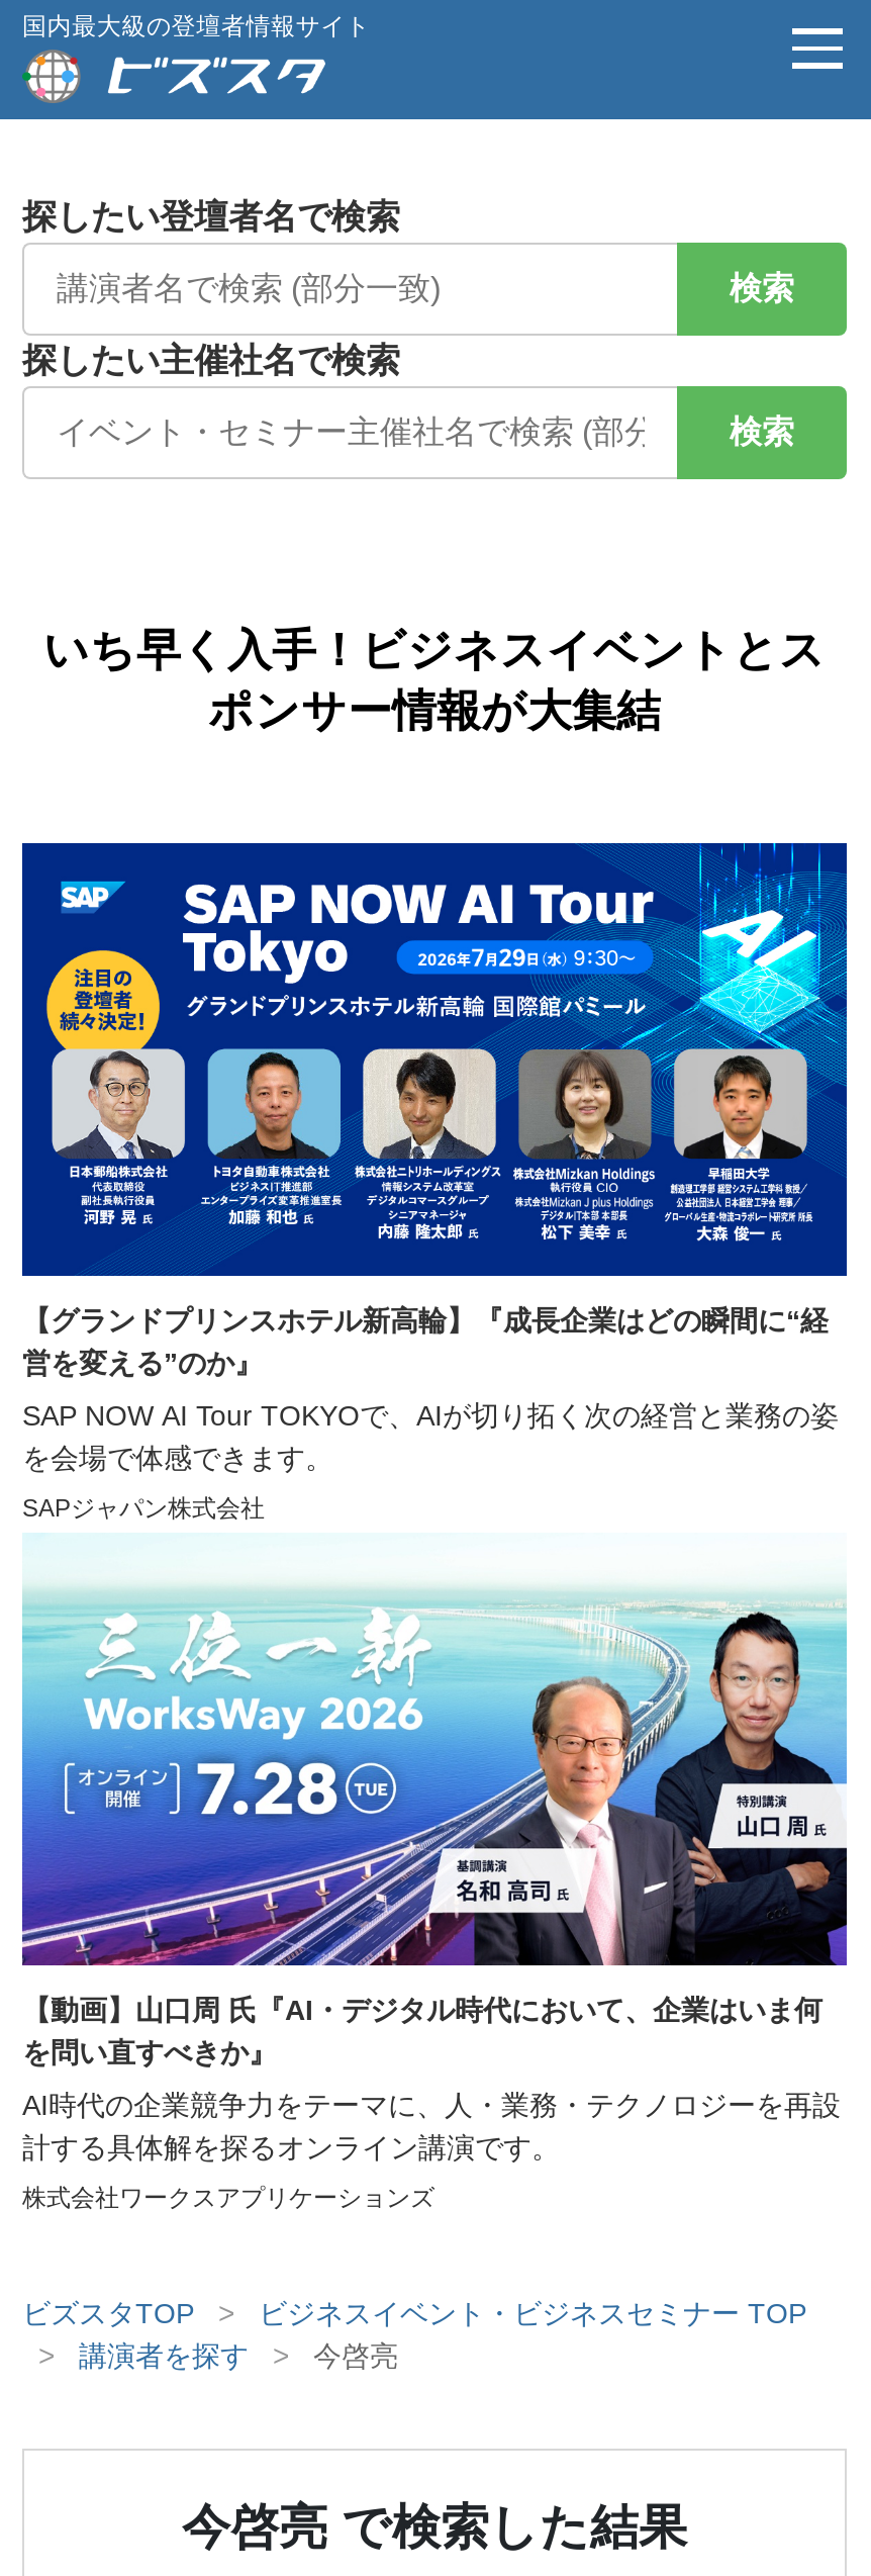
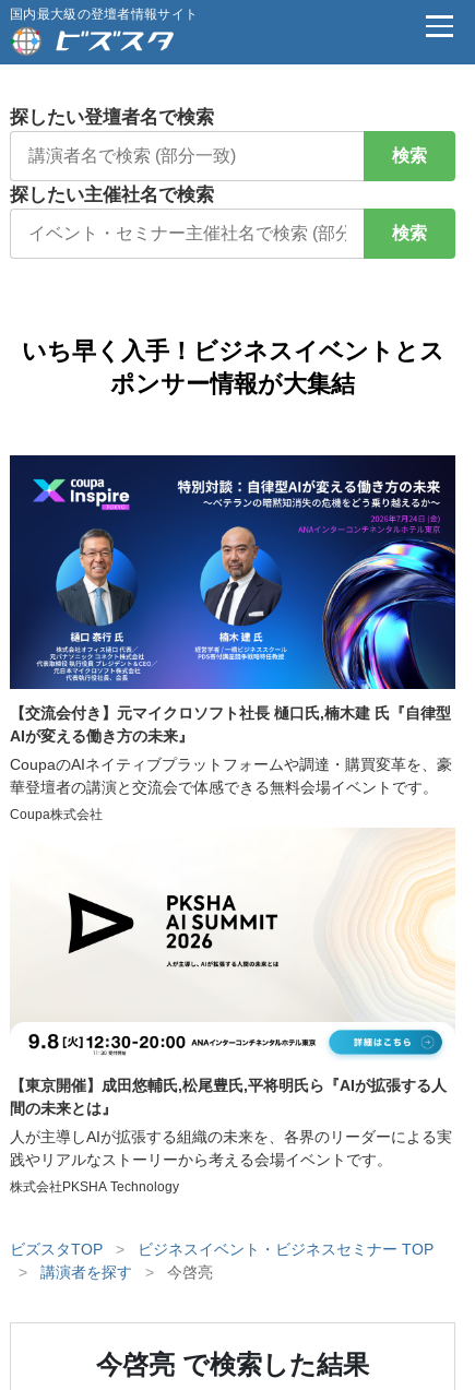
[22,841,849,1379] [image] | 【グランドプリンスホテル新高輪】『成長企業はどの瞬間に“経 | 営を変える”のか』 -> [10,454,456,745] [image] | 【交流会付き】元マイクロソフト社長 樋口氏,楠木建 氏『自律型 | AIが変える働き方の未来』
[22,1400,839,1474] SAP NOW AI Tour TOKYOで、AIが切り拓く次の経営と業務の姿 | を会場で体感できます。 -> [10,756,452,796] CoupaのAIネイティブプラットフォームや調達・購買変革を、豪 | 華登壇者の講演と交流会で体感できる無料会場イベントです。
[22,1495,265,1523] SAPジャパン株式会社 -> [10,807,103,822] Coupa株式会社
[20,1537,849,2069] [image] | 【動画】山口周 氏『AI・デジタル時代において、企業はいま何 | を問い直すべきか』 -> [10,828,455,1117] [image] | 【東京開催】成田悠輔氏,松尾豊氏,平将明氏ら『AIが拡張する人 | 間の未来とは』
[22,2090,841,2164] AI時代の企業競争力をテーマに、人・業務・テクノロジーを再設 | 計する具体解を探るオンライン講演です。 -> [10,1128,452,1168] 人が主導しAIが拡張する組織の未来を、各界のリーダーによる実 | 践やリアルなストーリーから考える会場イベントです。
[22,2185,434,2213] 株式会社ワークスアプリケーションズ -> [10,1179,179,1194] 株式会社PKSHA Technology

